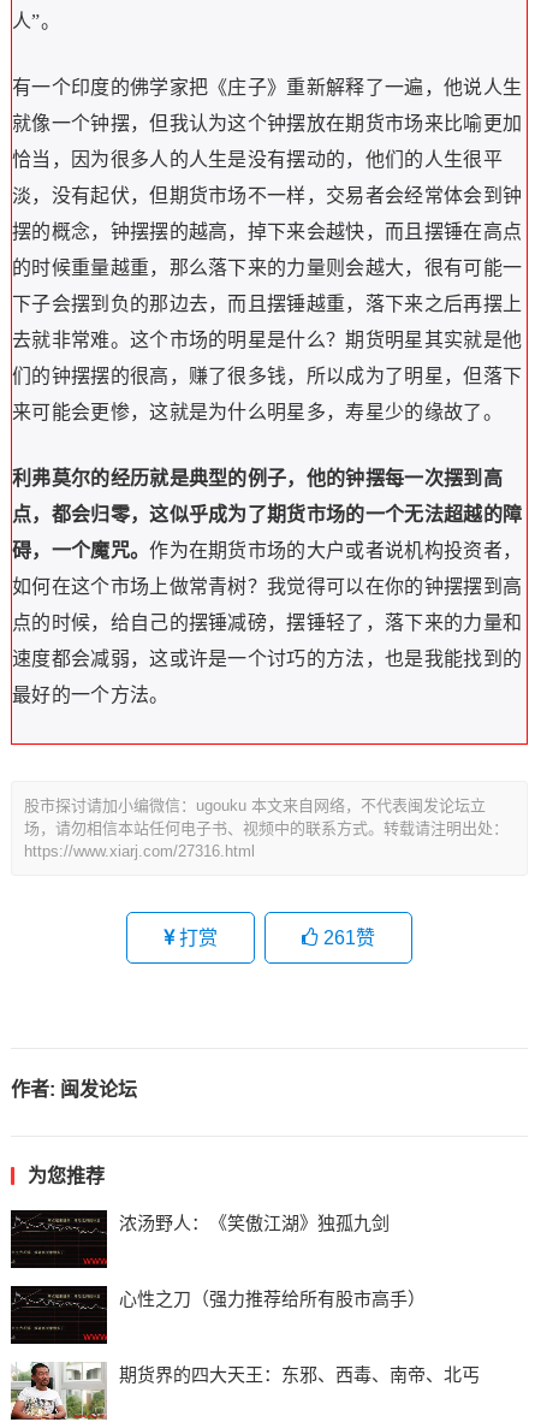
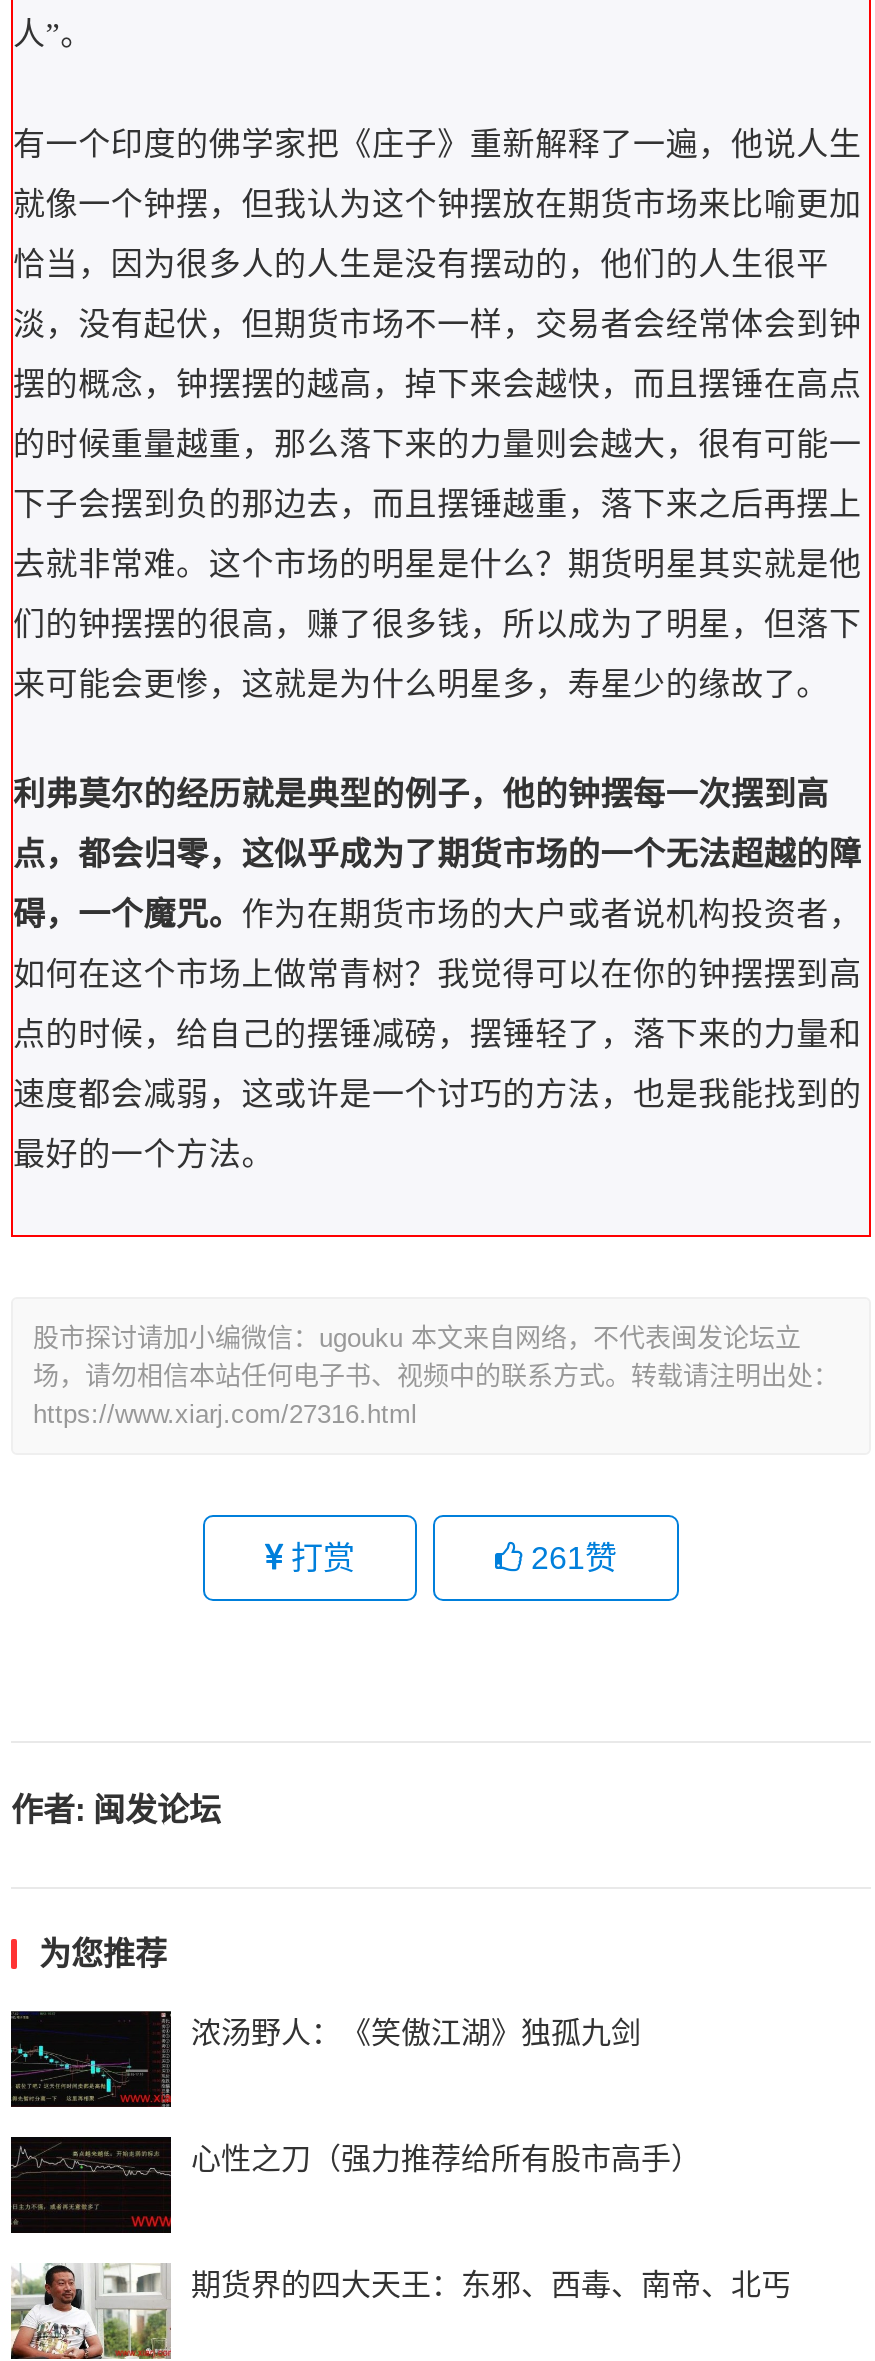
[13,1210,106,1267] [image] -> [17,2011,171,2107] [image]

